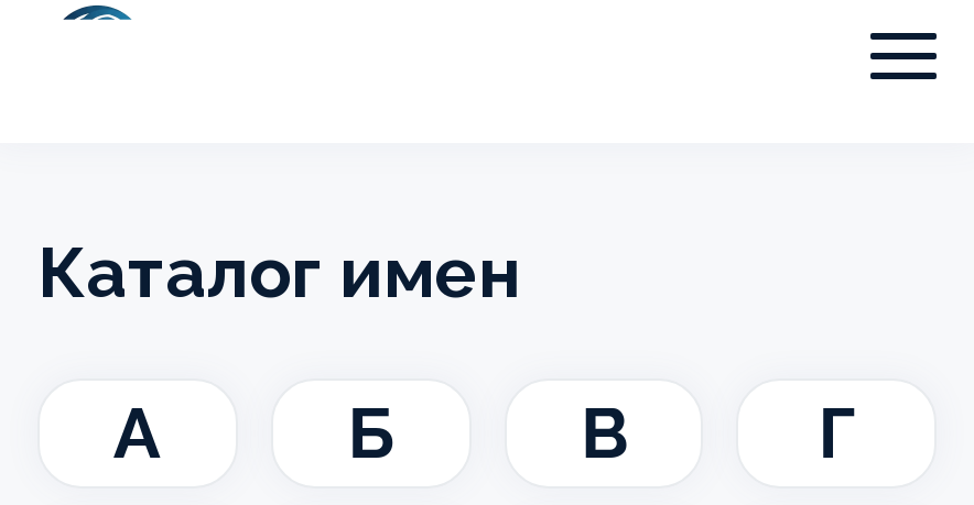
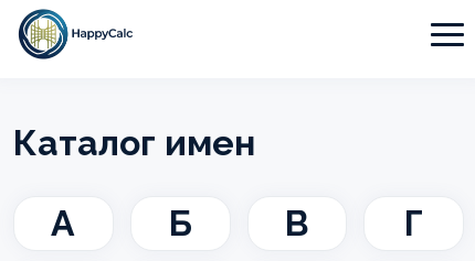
none -> [18,15,134,61] [image]

